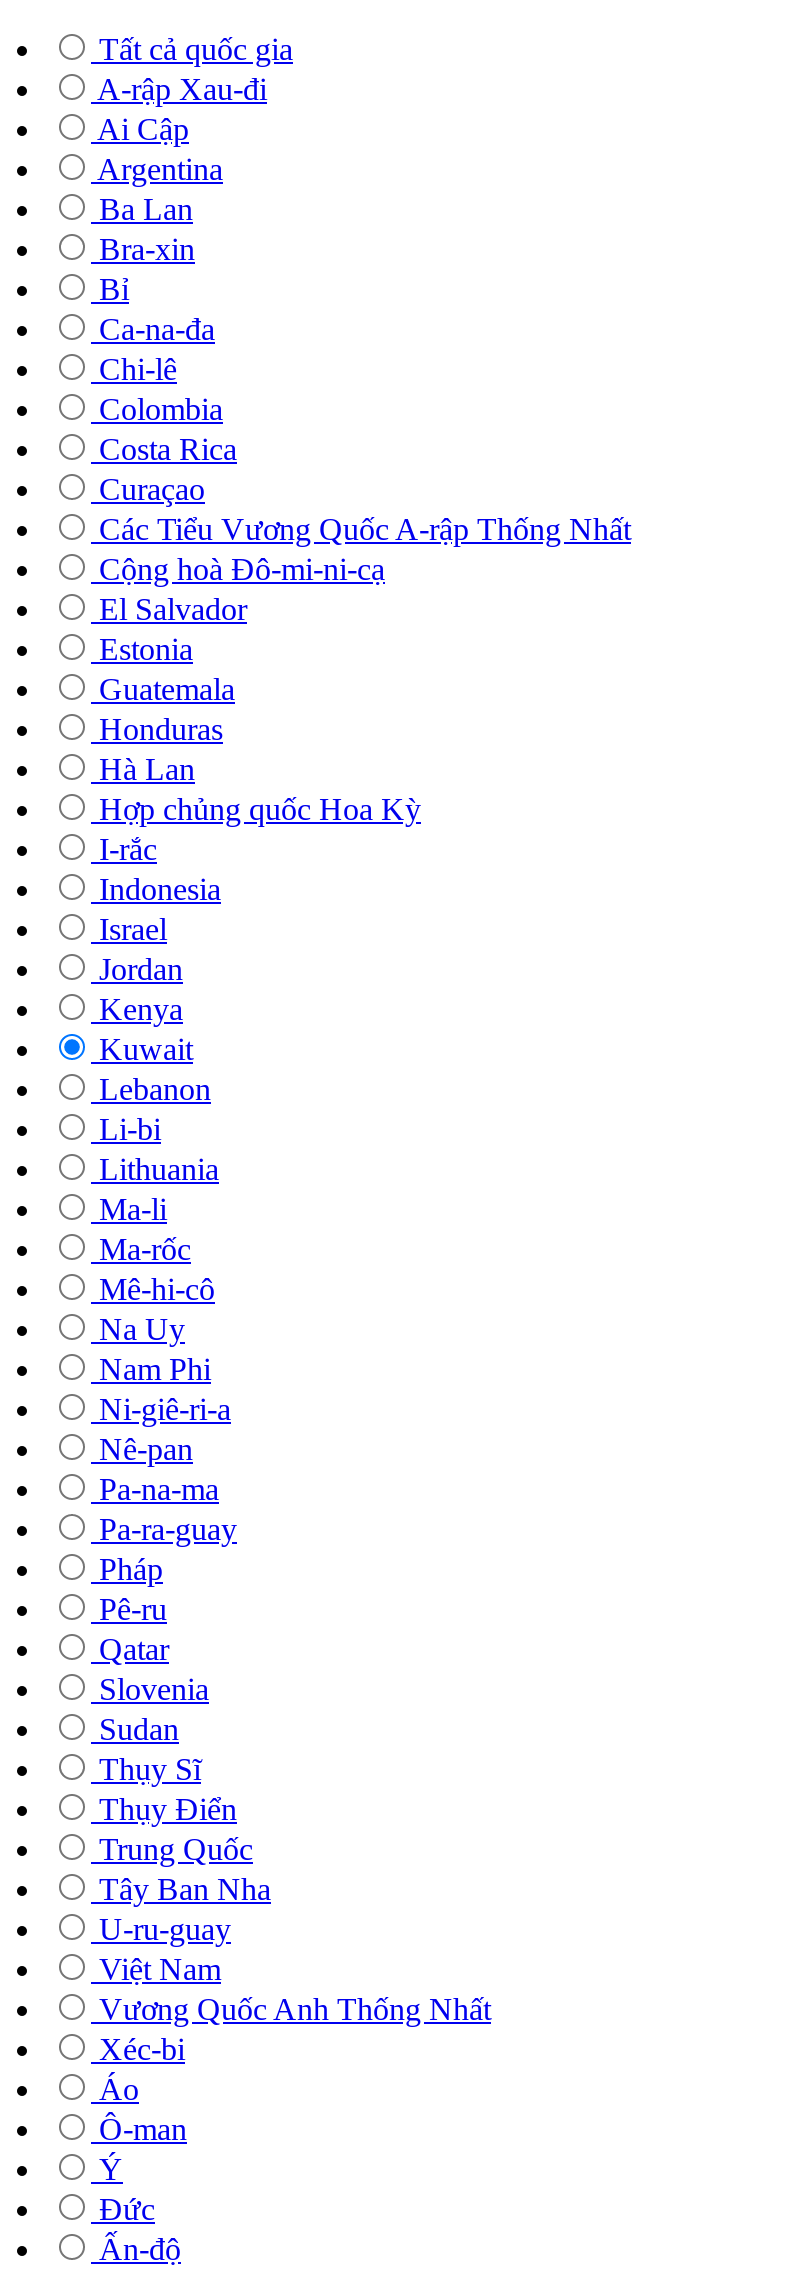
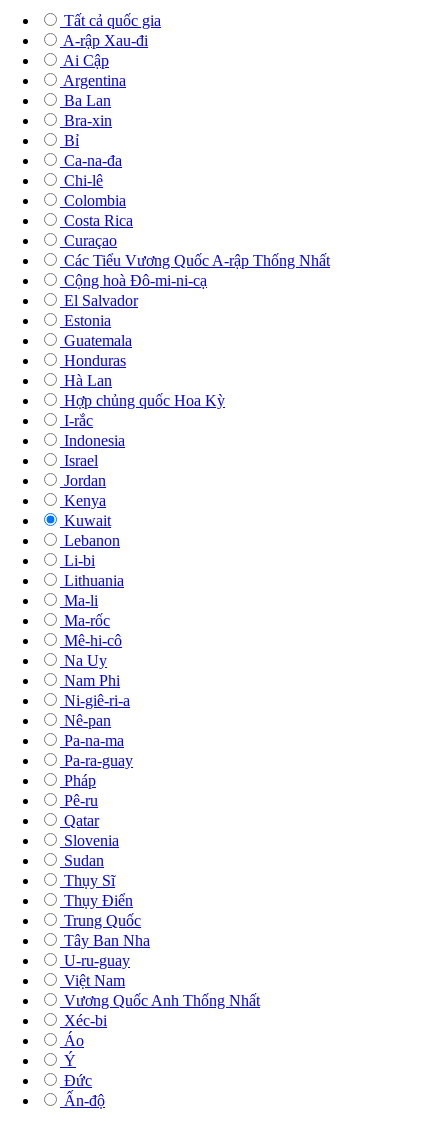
[99,2112,187,2146] Ô-man -> none

